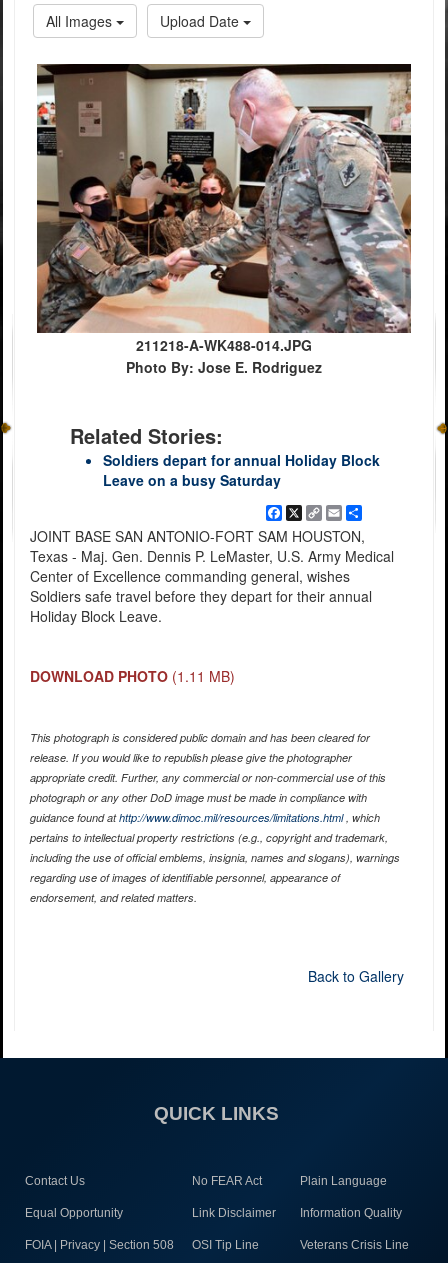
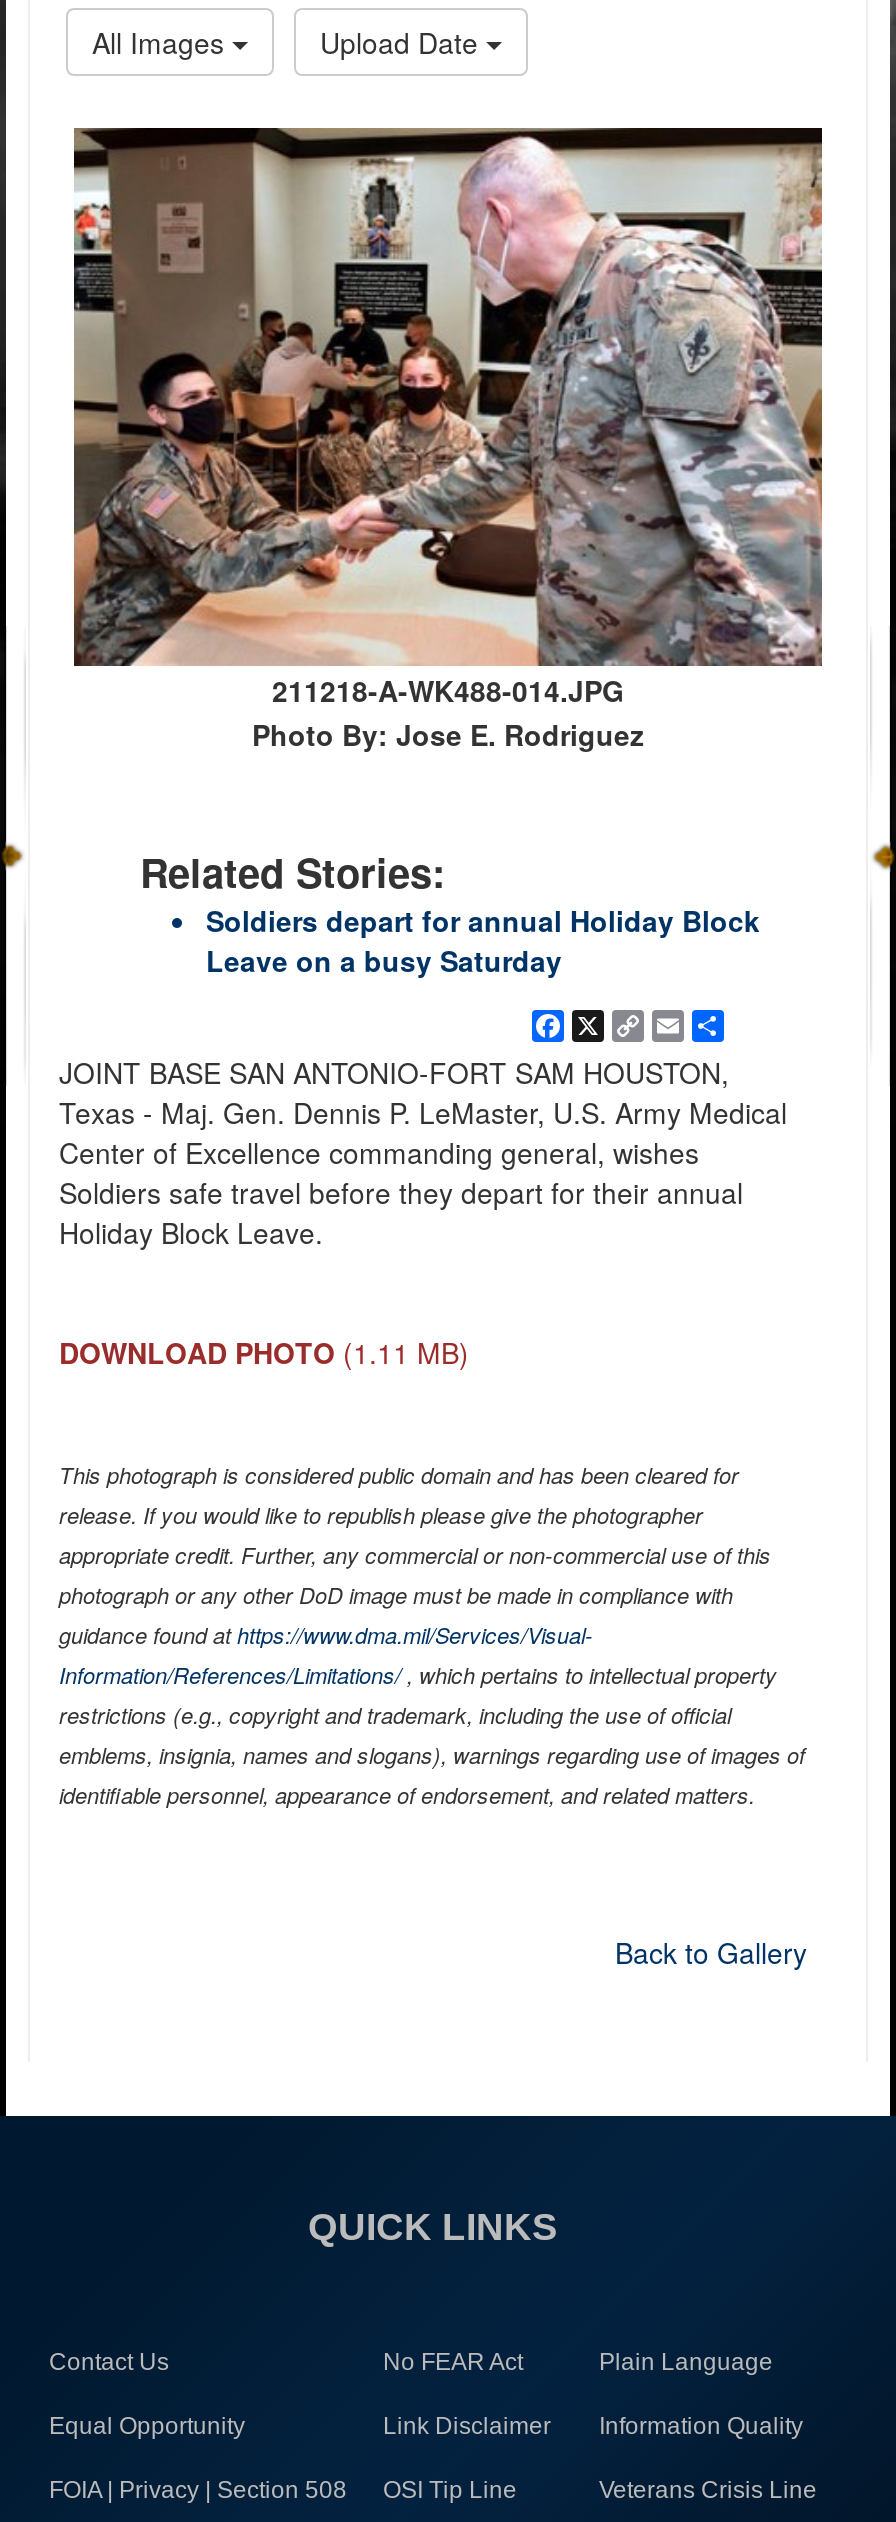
[29,810,399,905] guidance found athttp://www.dimoc.mil/resources/limitations.html, which | pertains to intellectual property restrictions (e.g., copyright and trademark, | including the use of official emblems, insignia, names and slogans), warnings | regarding use of images of identifiable personnel, appearance of | endorsement, and related matters. -> [59,1621,805,1811] guidance found athttps://www.dma.mil/Services/Visual- | Information/References/Limitations/, which pertains to intellectual property | restrictions (e.g., copyright and trademark, including the use of official | emblems, insignia, names and slogans), warnings regarding use of images of | identifiable personnel, appearance of endorsement, and related matters.

